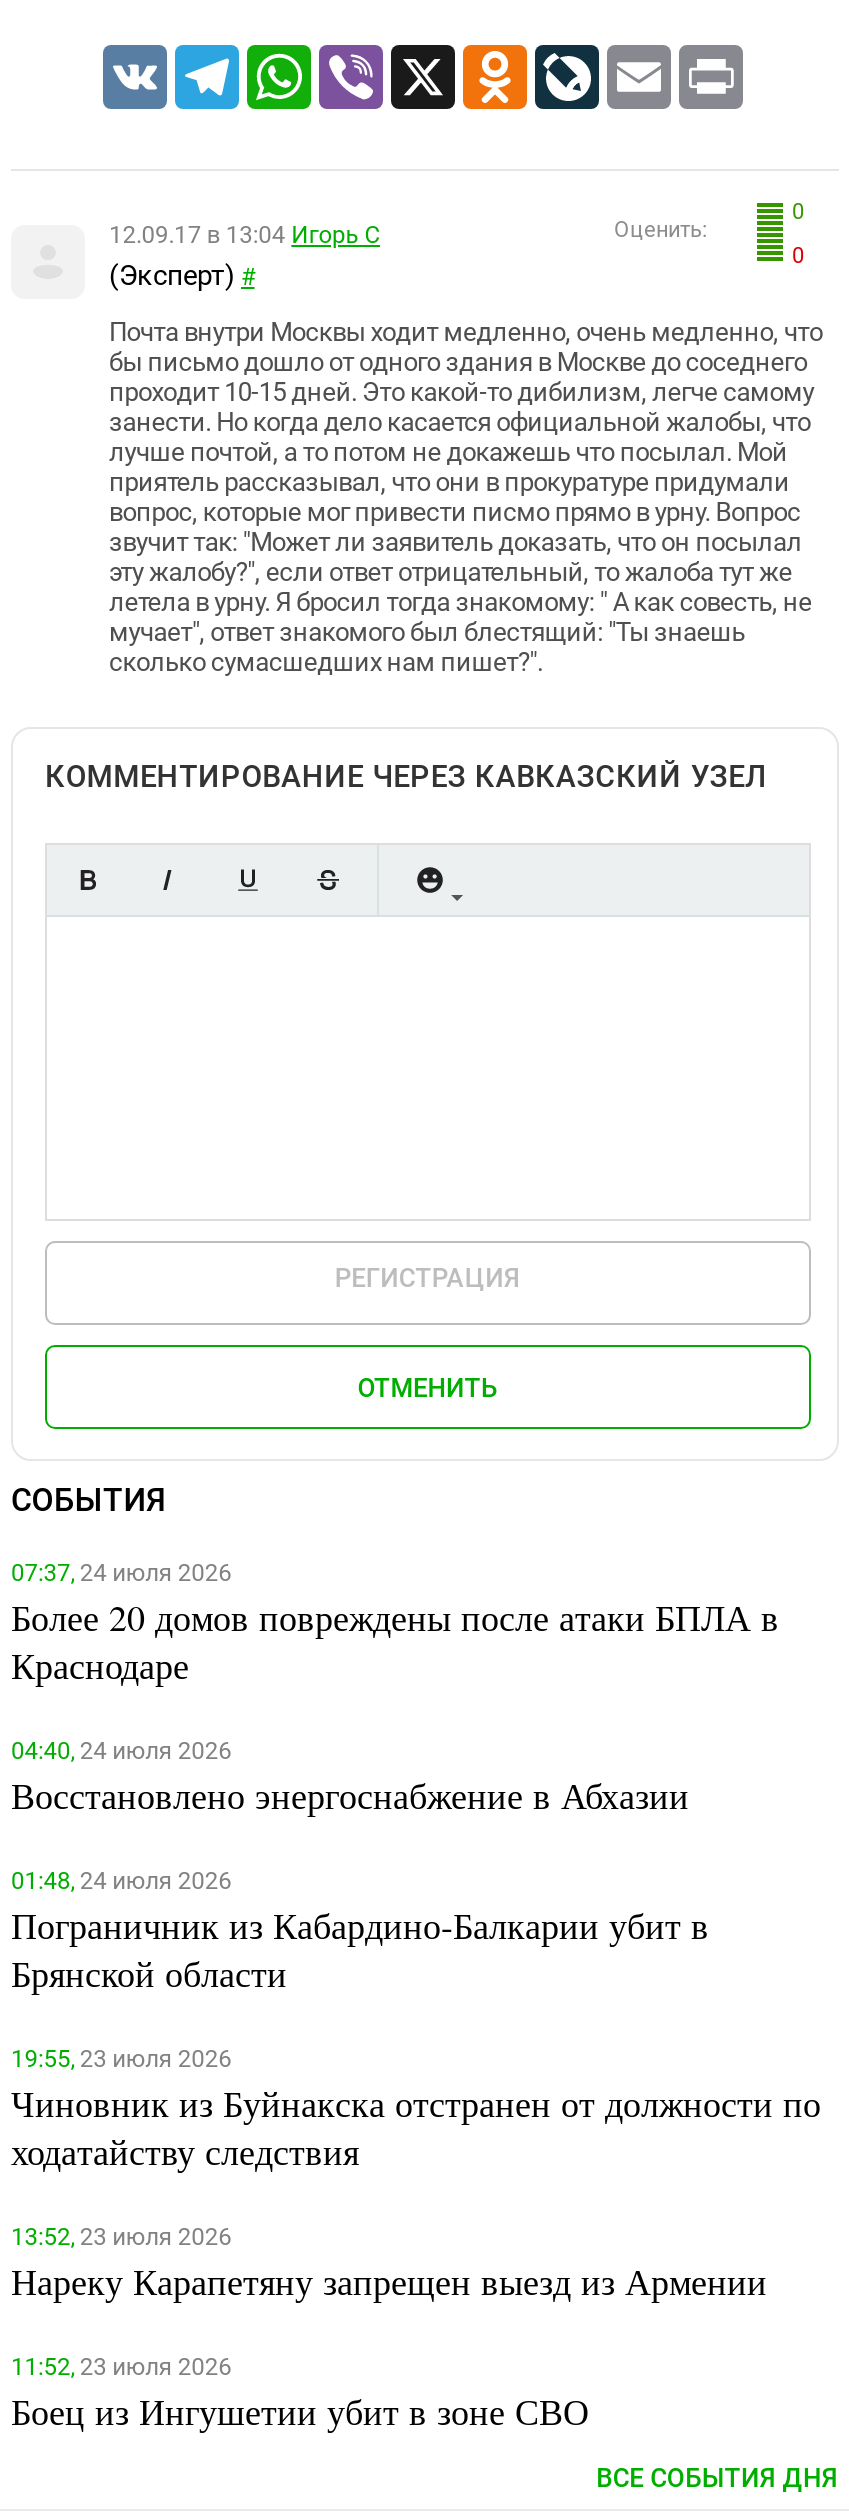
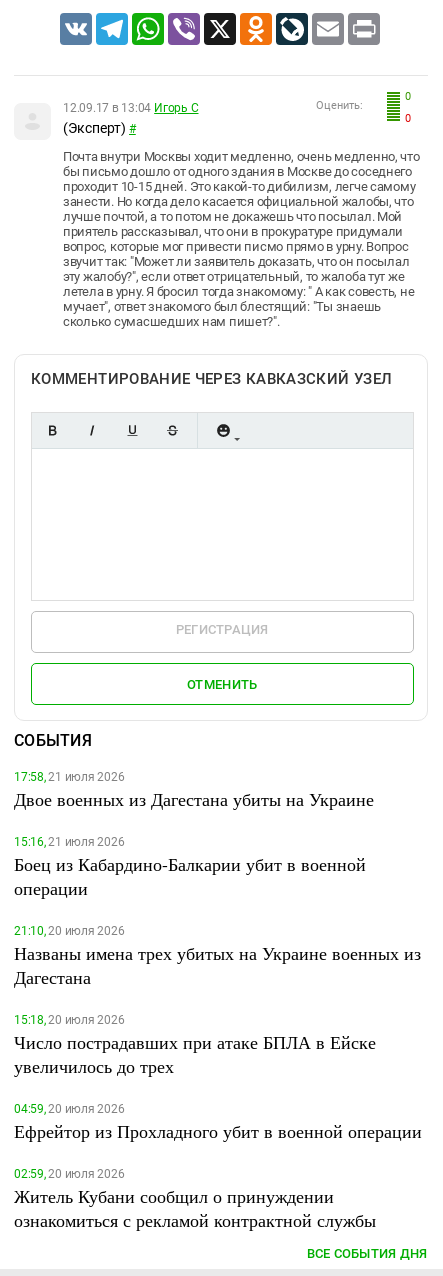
[11,1559,779,1689] 07:37, 24 июля 2026 | Более 20 домов повреждены после атаки БПЛА в | Краснодаре -> [14,770,374,811] 17:58, 21 июля 2026 | Двое военных из Дагестана убиты на Украине
[11,1737,689,1819] 04:40, 24 июля 2026 | Восстановлено энергоснабжение в Абхазии -> [14,835,366,900] 15:16, 21 июля 2026 | Боец из Кабардино-Балкарии убит в военной | операции
[11,1867,709,1997] 01:48, 24 июля 2026 | Пограничник из Кабардино-Балкарии убит в | Брянской области -> [14,924,421,989] 21:10, 20 июля 2026 | Названы имена трех убитых на Украине военных из | Дагестана
[11,2045,821,2175] 19:55, 23 июля 2026 | Чиновник из Буйнакска отстранен от должности по | ходатайству следствия -> [14,1013,376,1078] 15:18, 20 июля 2026 | Число пострадавших при атаке БПЛА в Ейске | увеличилось до трех
[11,2223,767,2305] 13:52, 23 июля 2026 | Нареку Карапетяну запрещен выезд из Армении -> [14,1102,422,1143] 04:59, 20 июля 2026 | Ефрейтор из Прохладного убит в военной операции
[11,2353,589,2435] 11:52, 23 июля 2026 | Боец из Ингушетии убит в зоне СВО -> [14,1167,376,1232] 02:59, 20 июля 2026 | Житель Кубани сообщил о принуждении | ознакомиться с рекламой контрактной службы

